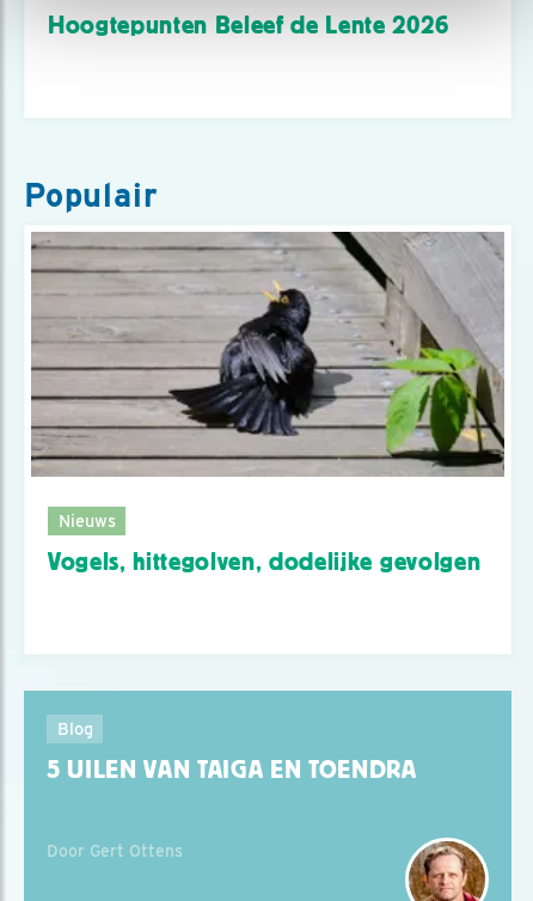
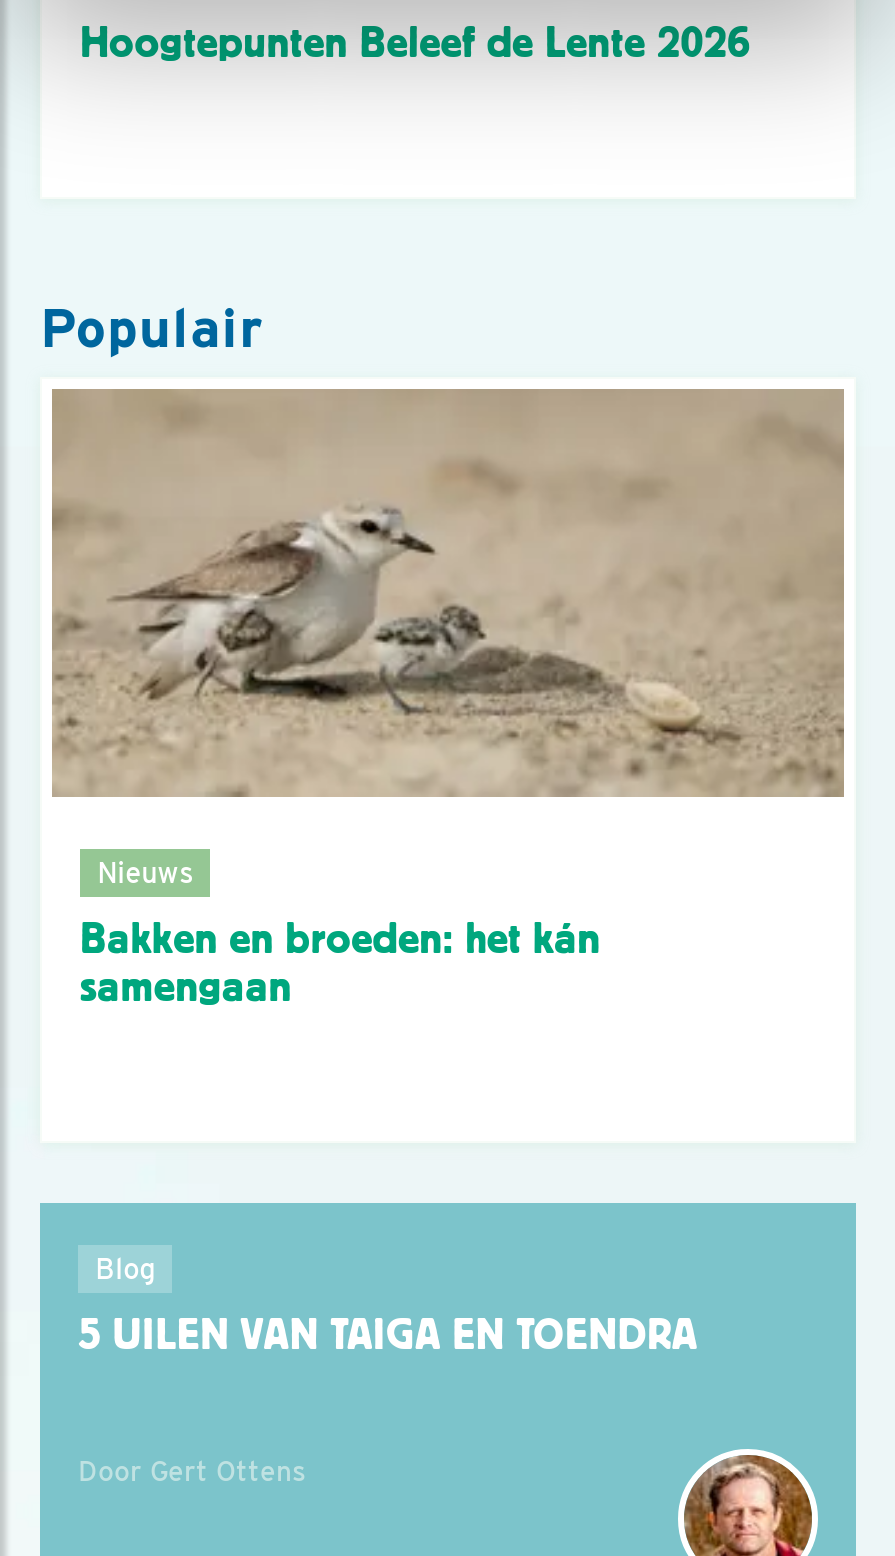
[31,231,504,476] [image] -> [52,388,846,798] [image]
[48,547,481,576] Vogels, hittegolven, dodelijke gevolgen -> [80,915,601,1011] Bakken en broeden: het kán | samengaan

